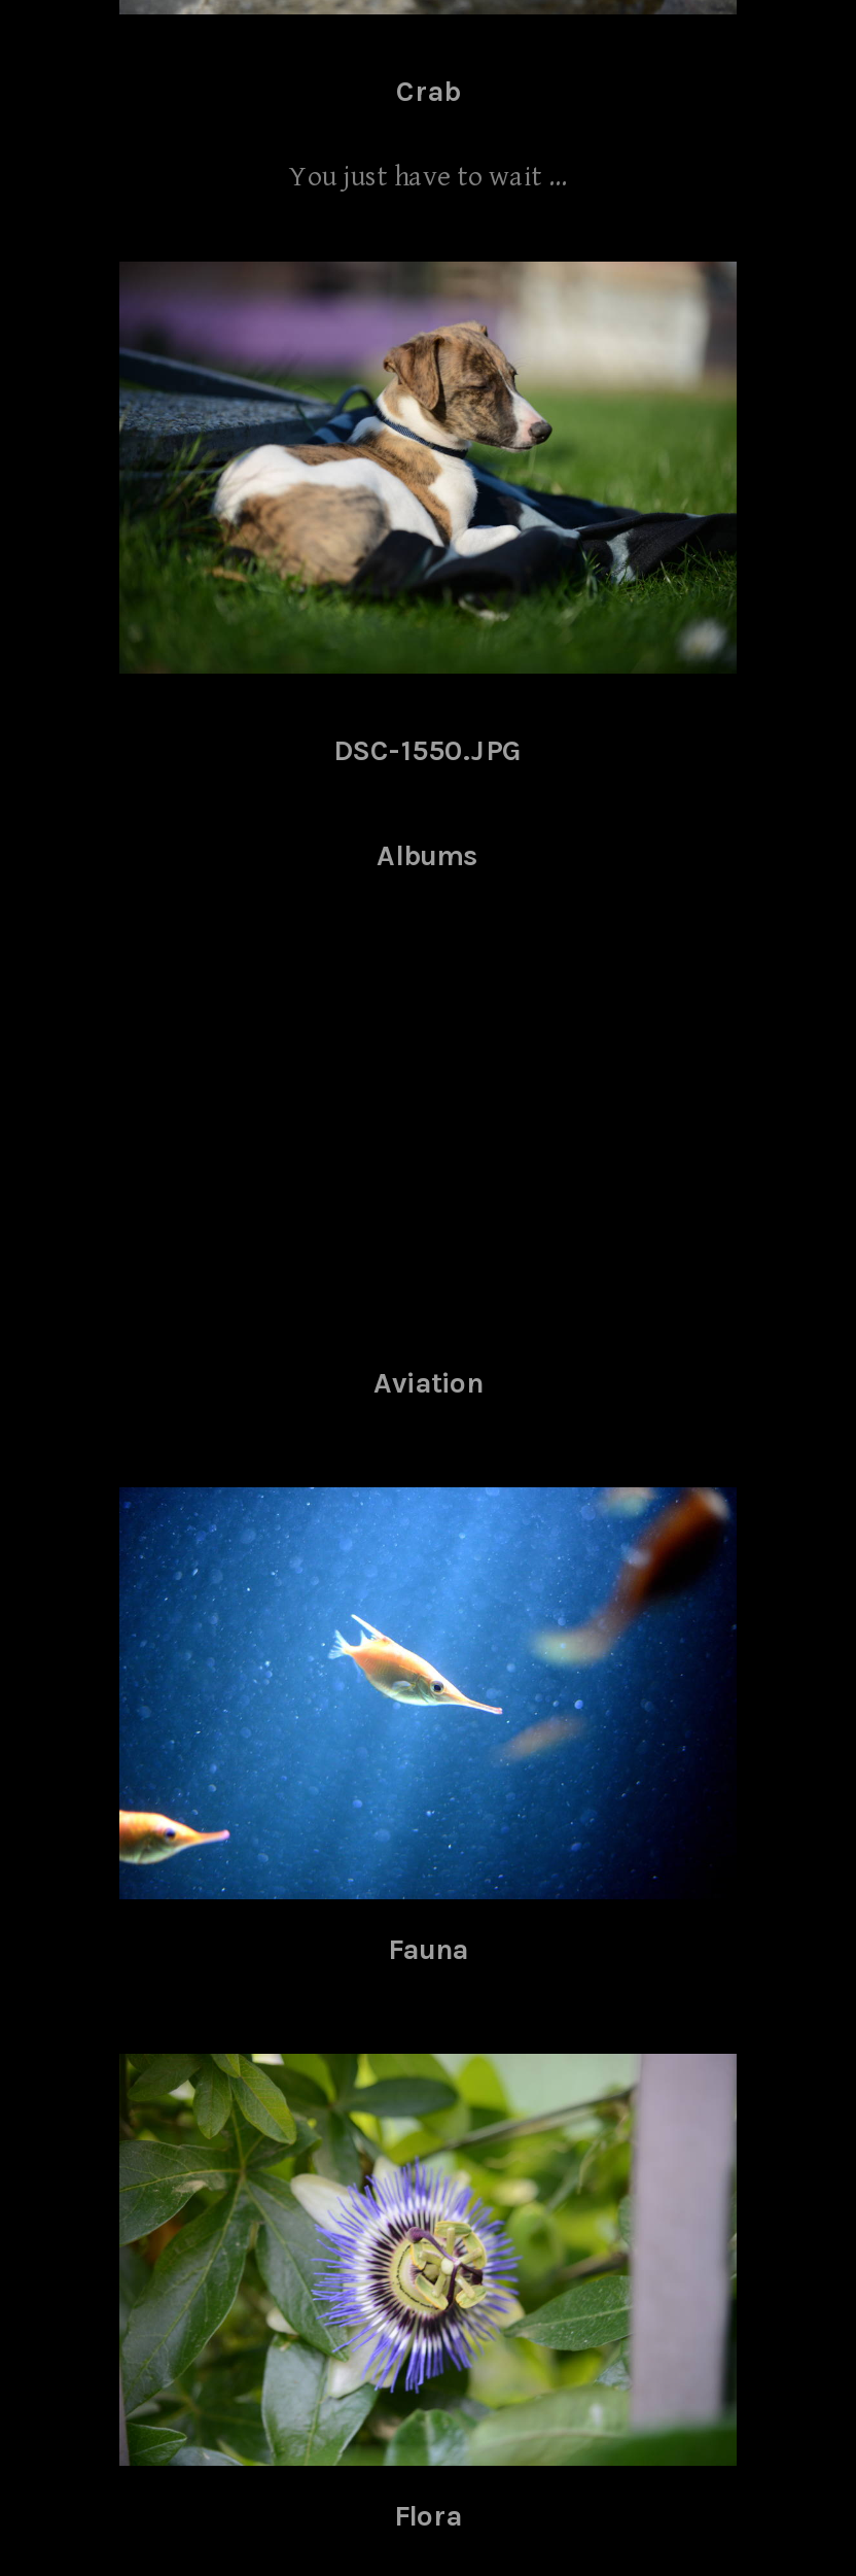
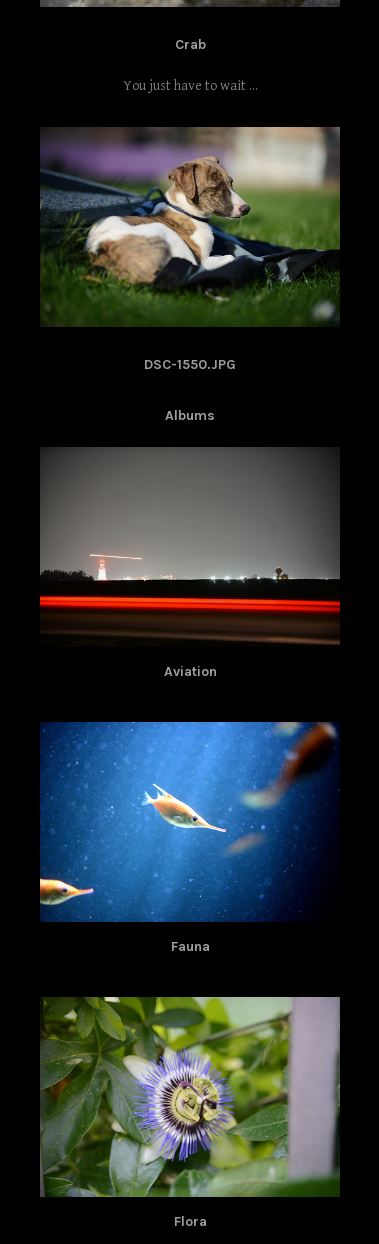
none -> [39,447,340,585] [image]
none -> [39,594,341,645] [image]

